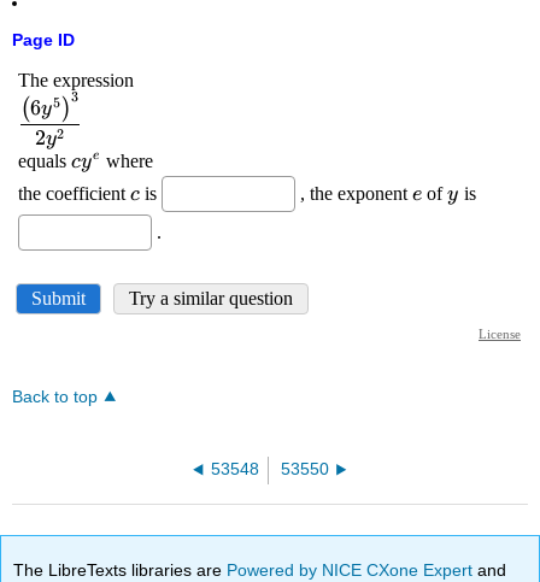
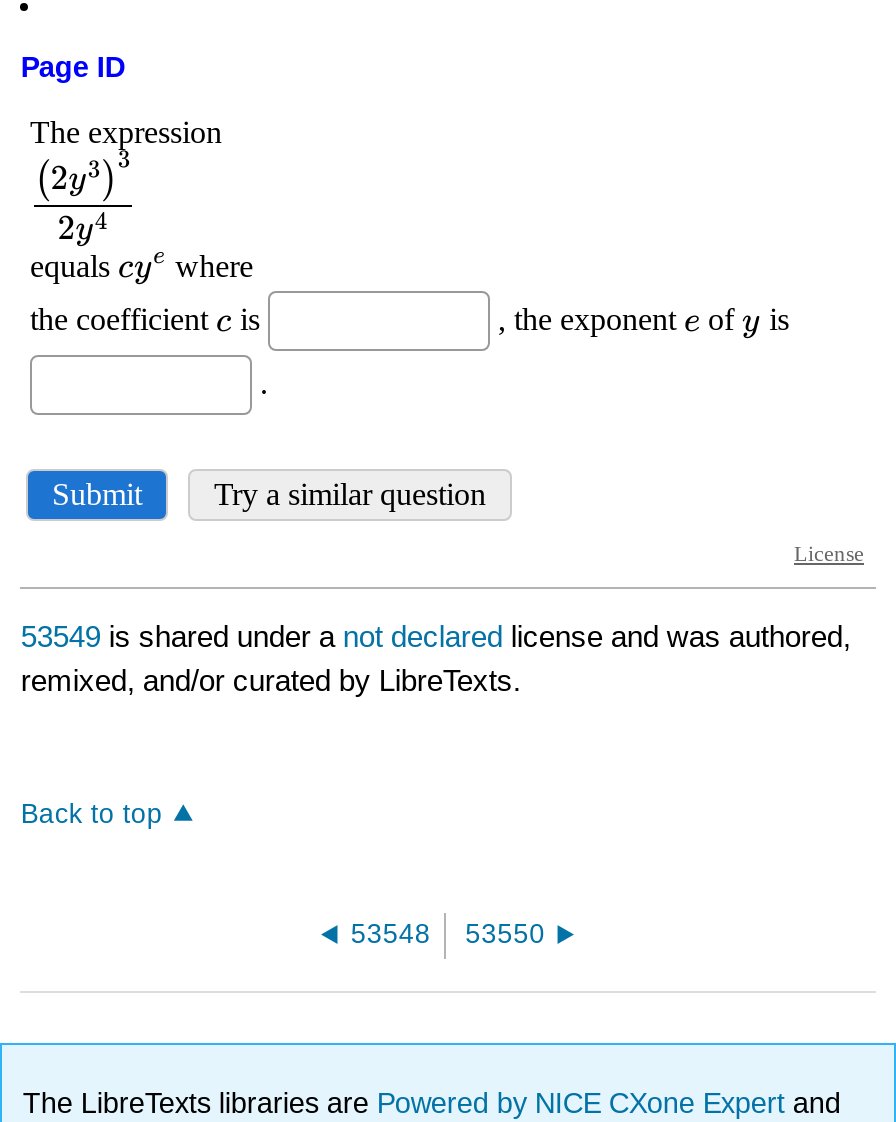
none -> [21,620,851,698] 53549 is shared under a not declared license and was authored, | remixed, and/or curated by LibreTexts.

